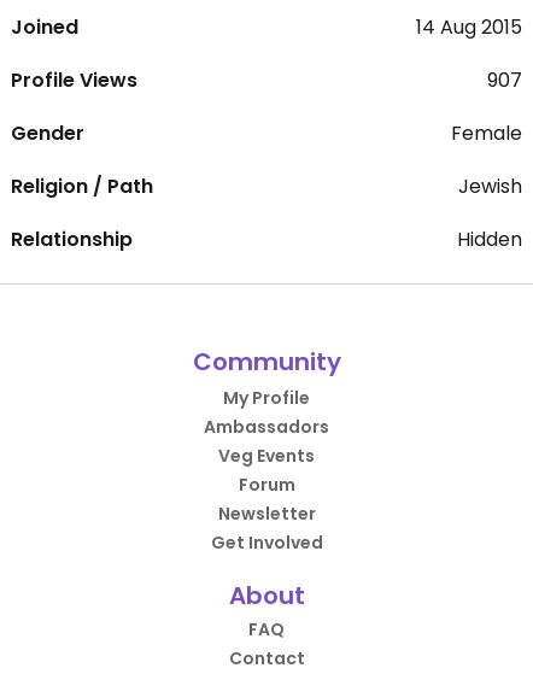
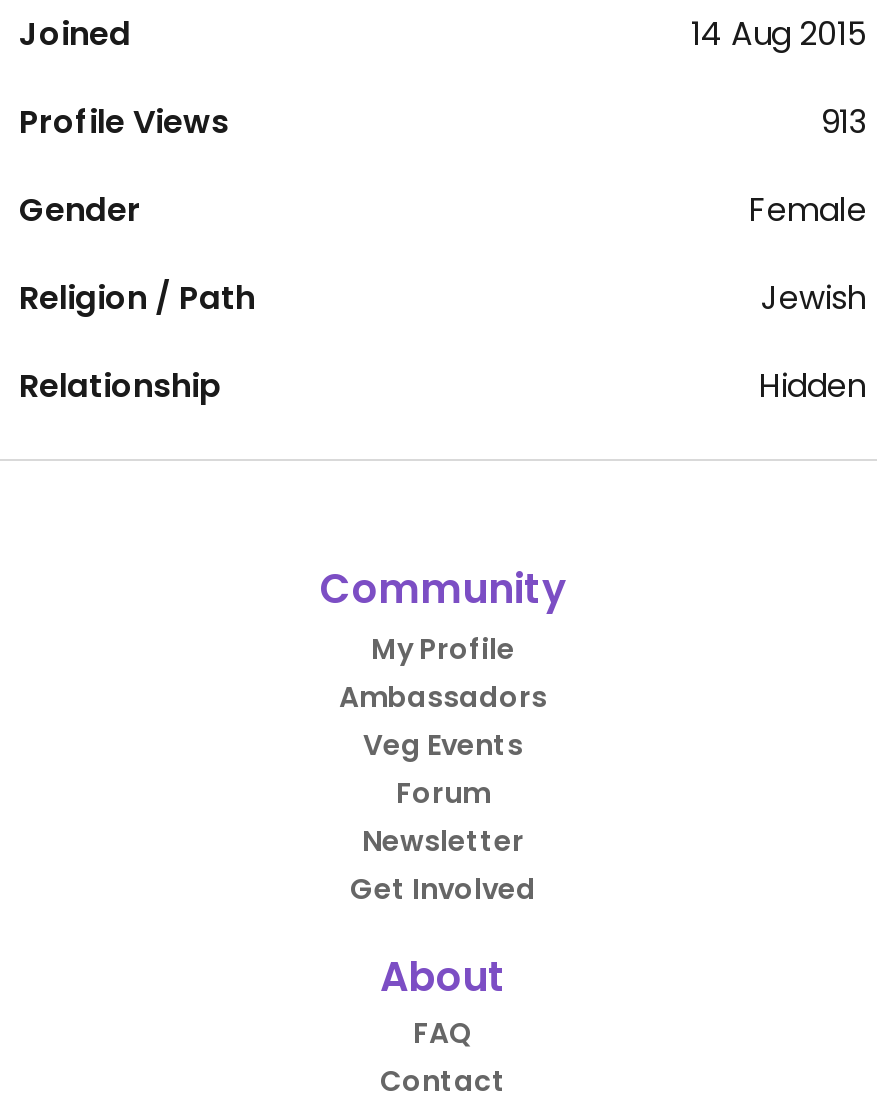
[487,66,522,94] 907 -> [821,99,867,145] 913

